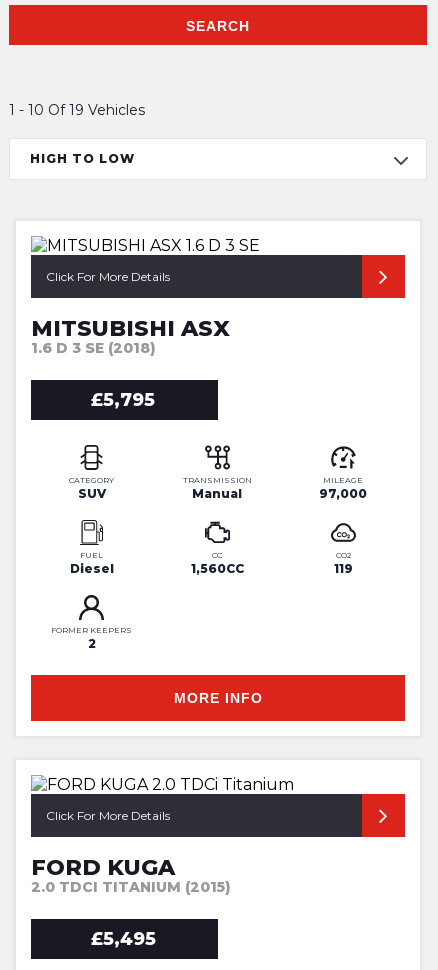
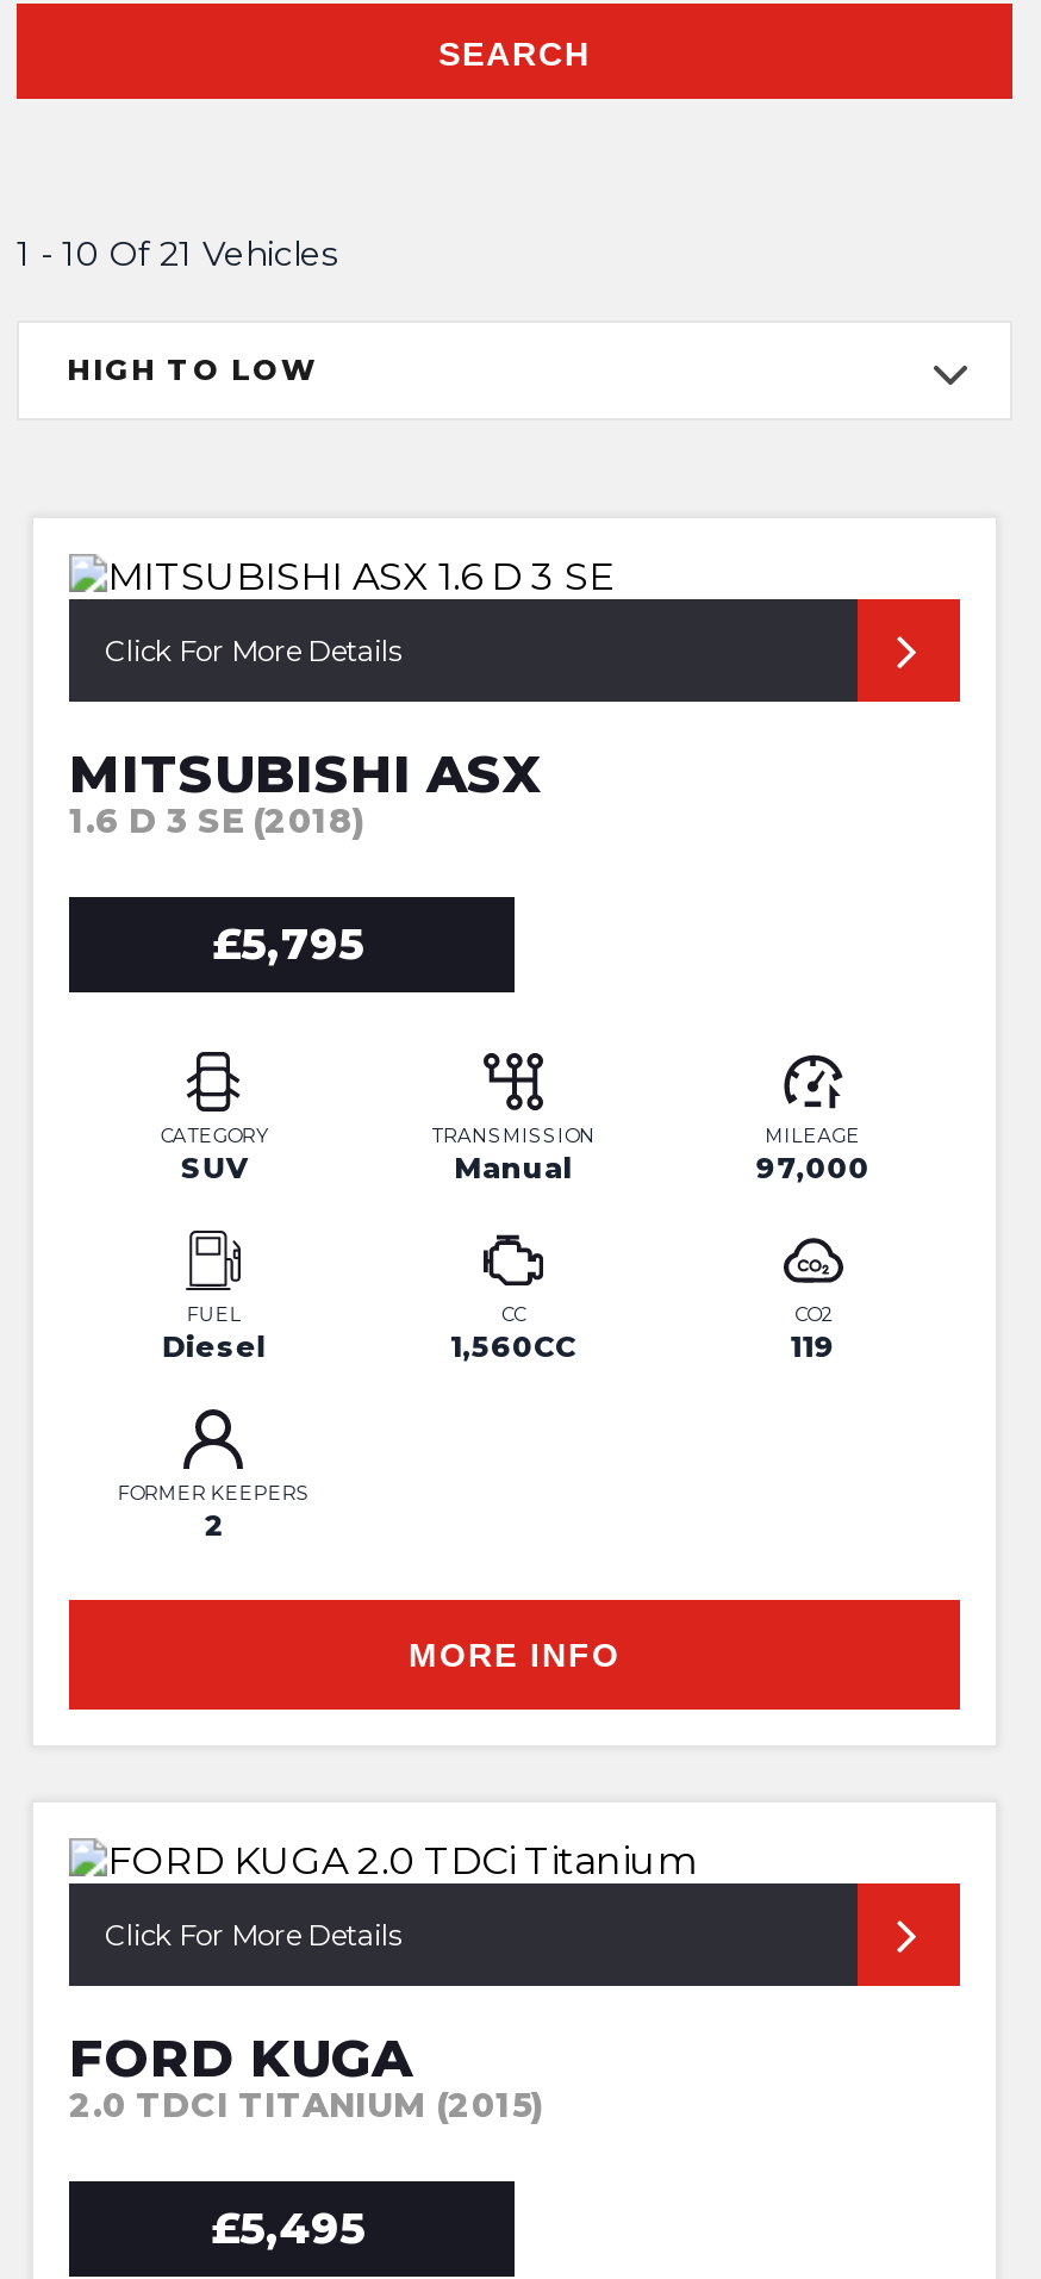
[9,101,145,119] 1 - 10 Of 19 Vehicles -> [17,232,338,275] 1 - 10 Of 21 Vehicles

